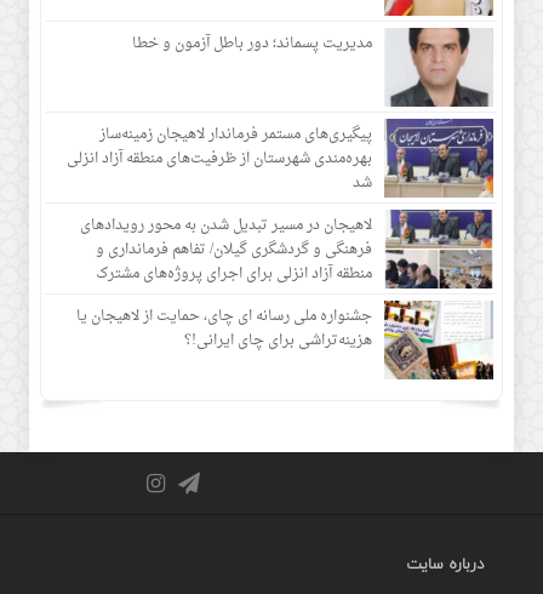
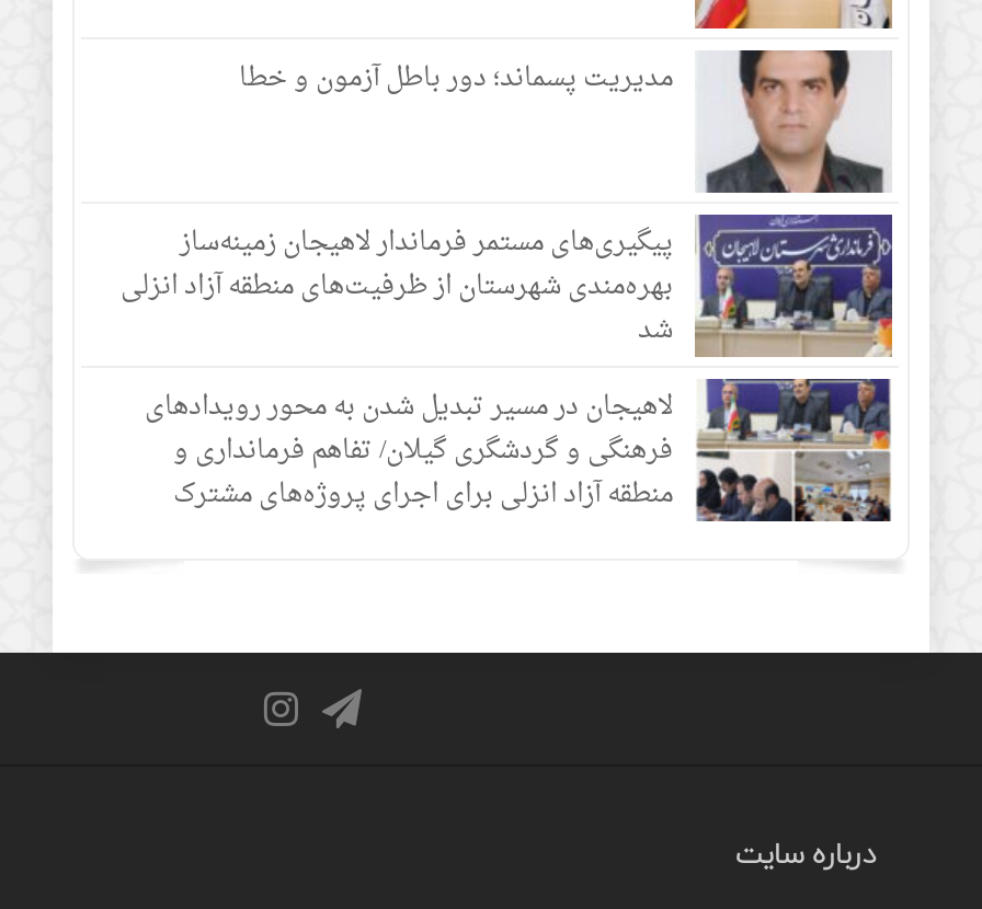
[76,299,493,381] [image] | جشنواره ملی رسانه ای چای، حمایت از لاهیجان یا | هزینه‌تراشی برای چای ایرانی!؟ -> none

